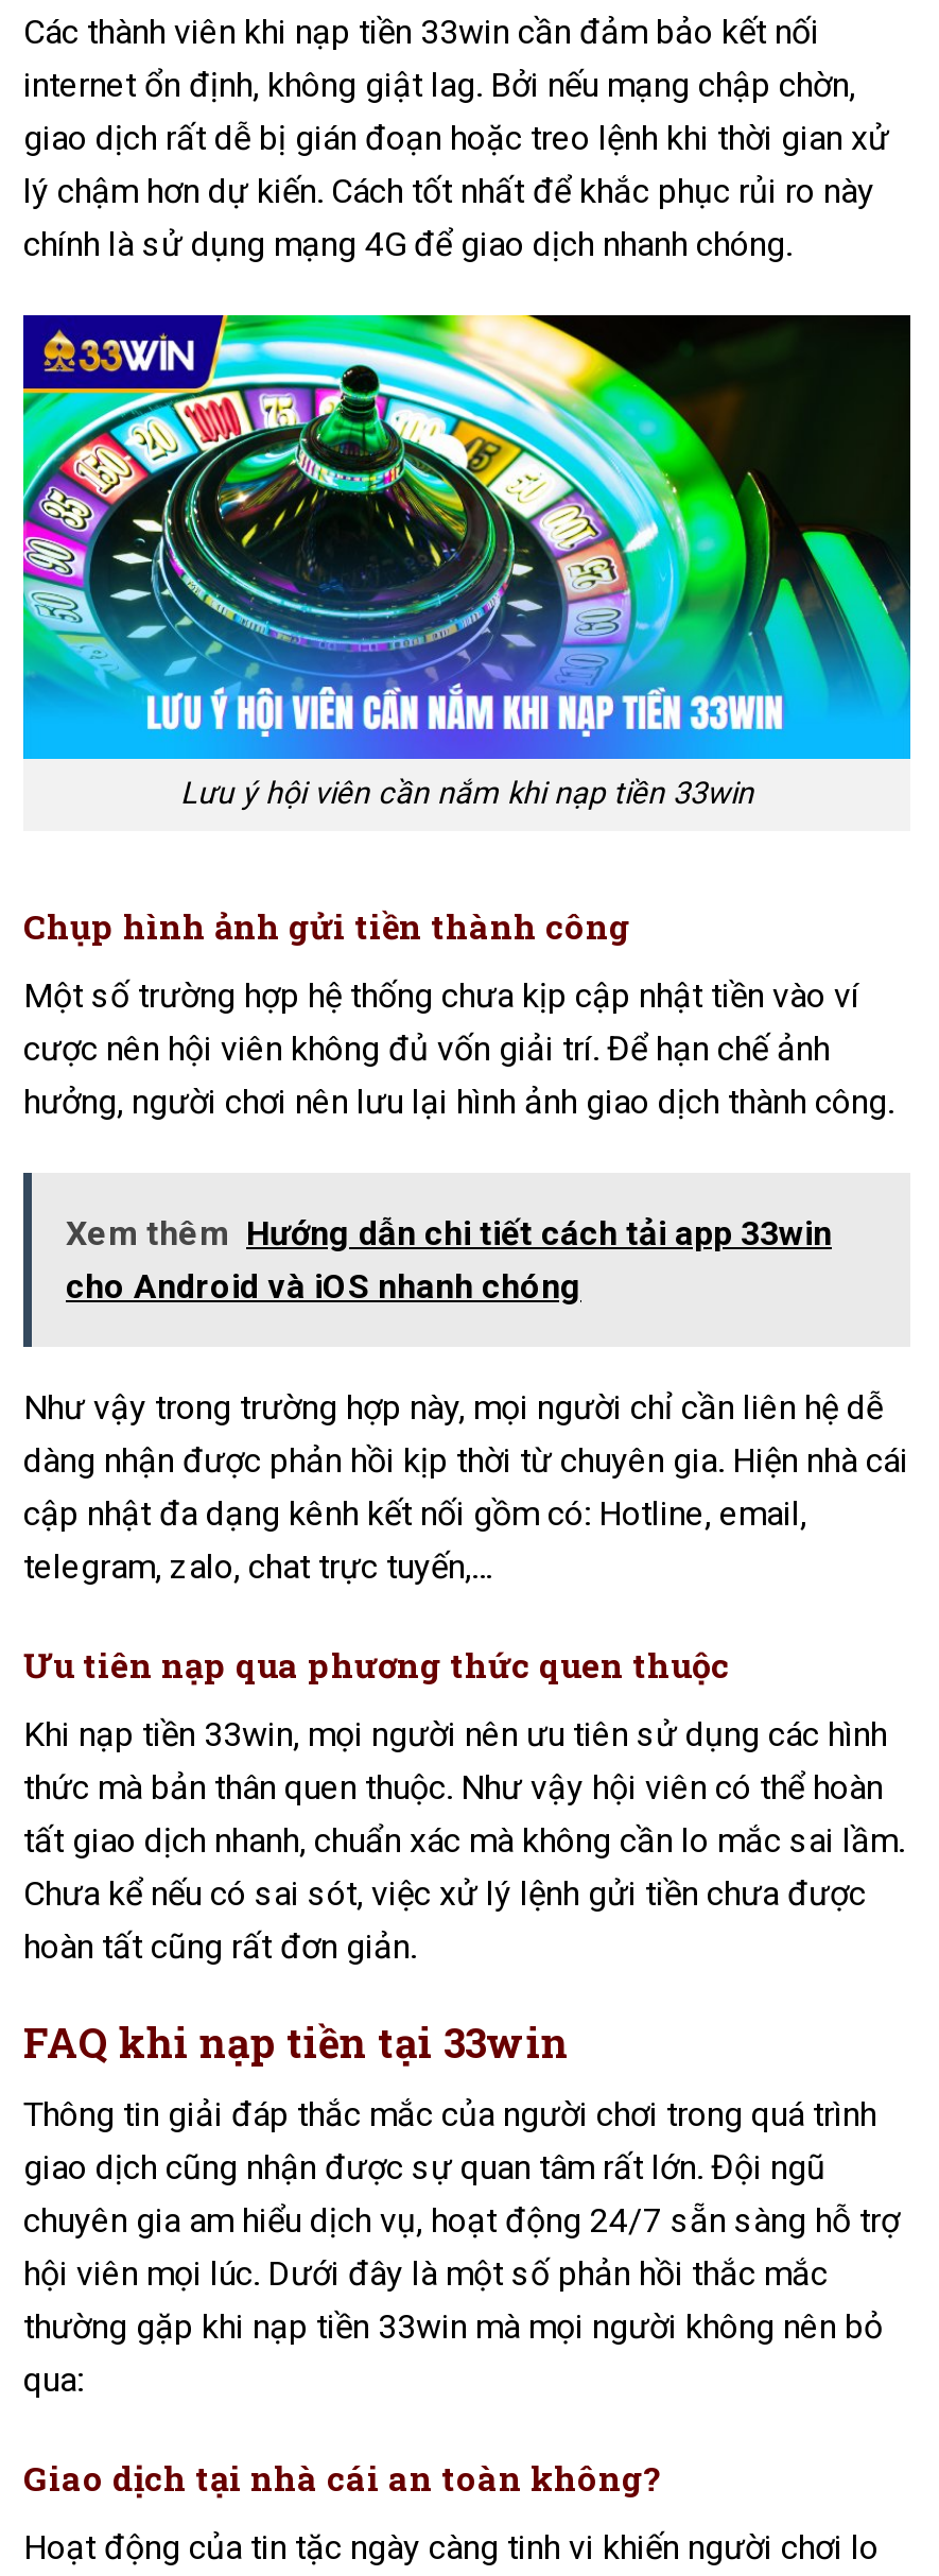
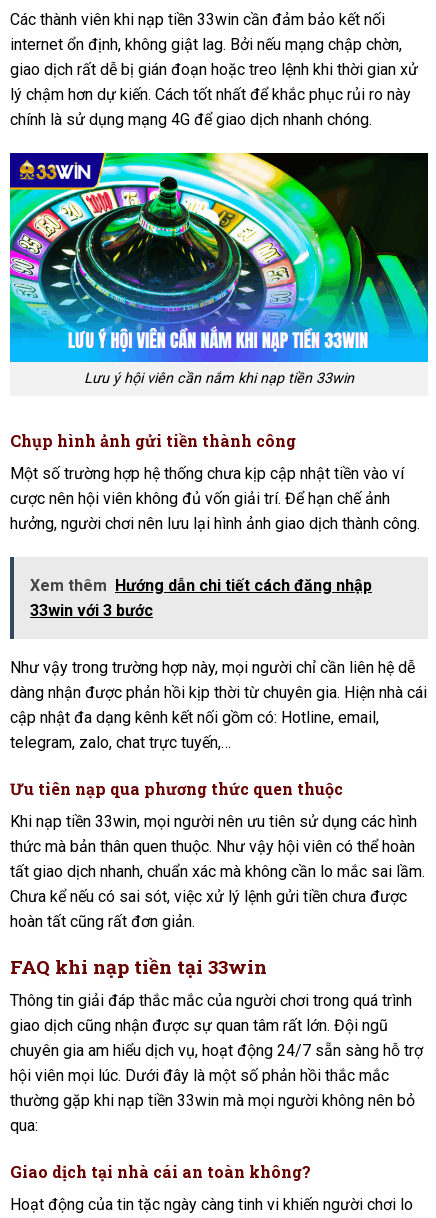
[66,1213,832,1307] Xem thêm Hướng dẫn chi tiết cách tải app 33win | cho Android và iOS nhanh chóng -> [30,576,372,620] Xem thêm Hướng dẫn chi tiết cách đăng nhập | 33win với 3 bước

